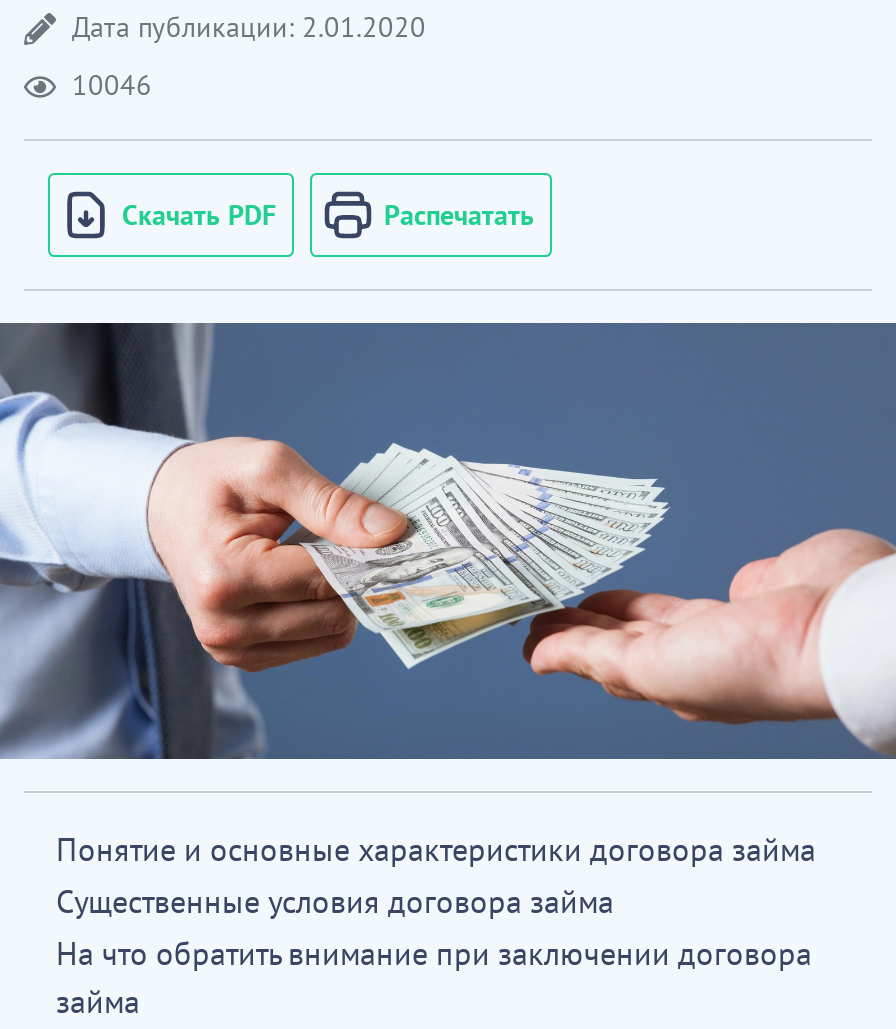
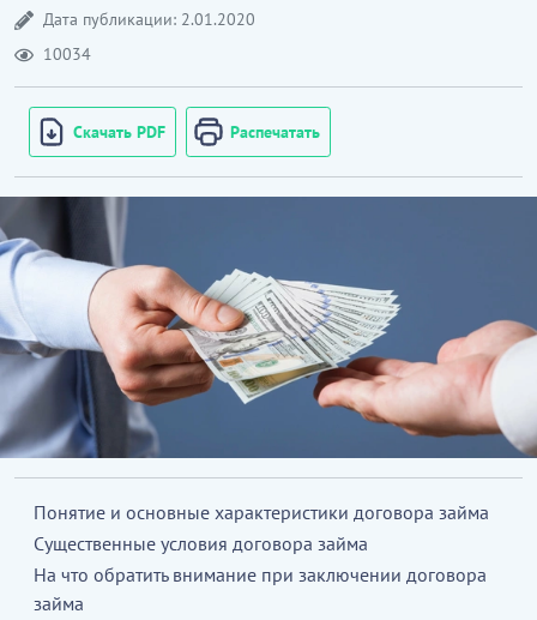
[72,67,152,103] 10046 -> [43,43,91,65] 10034

